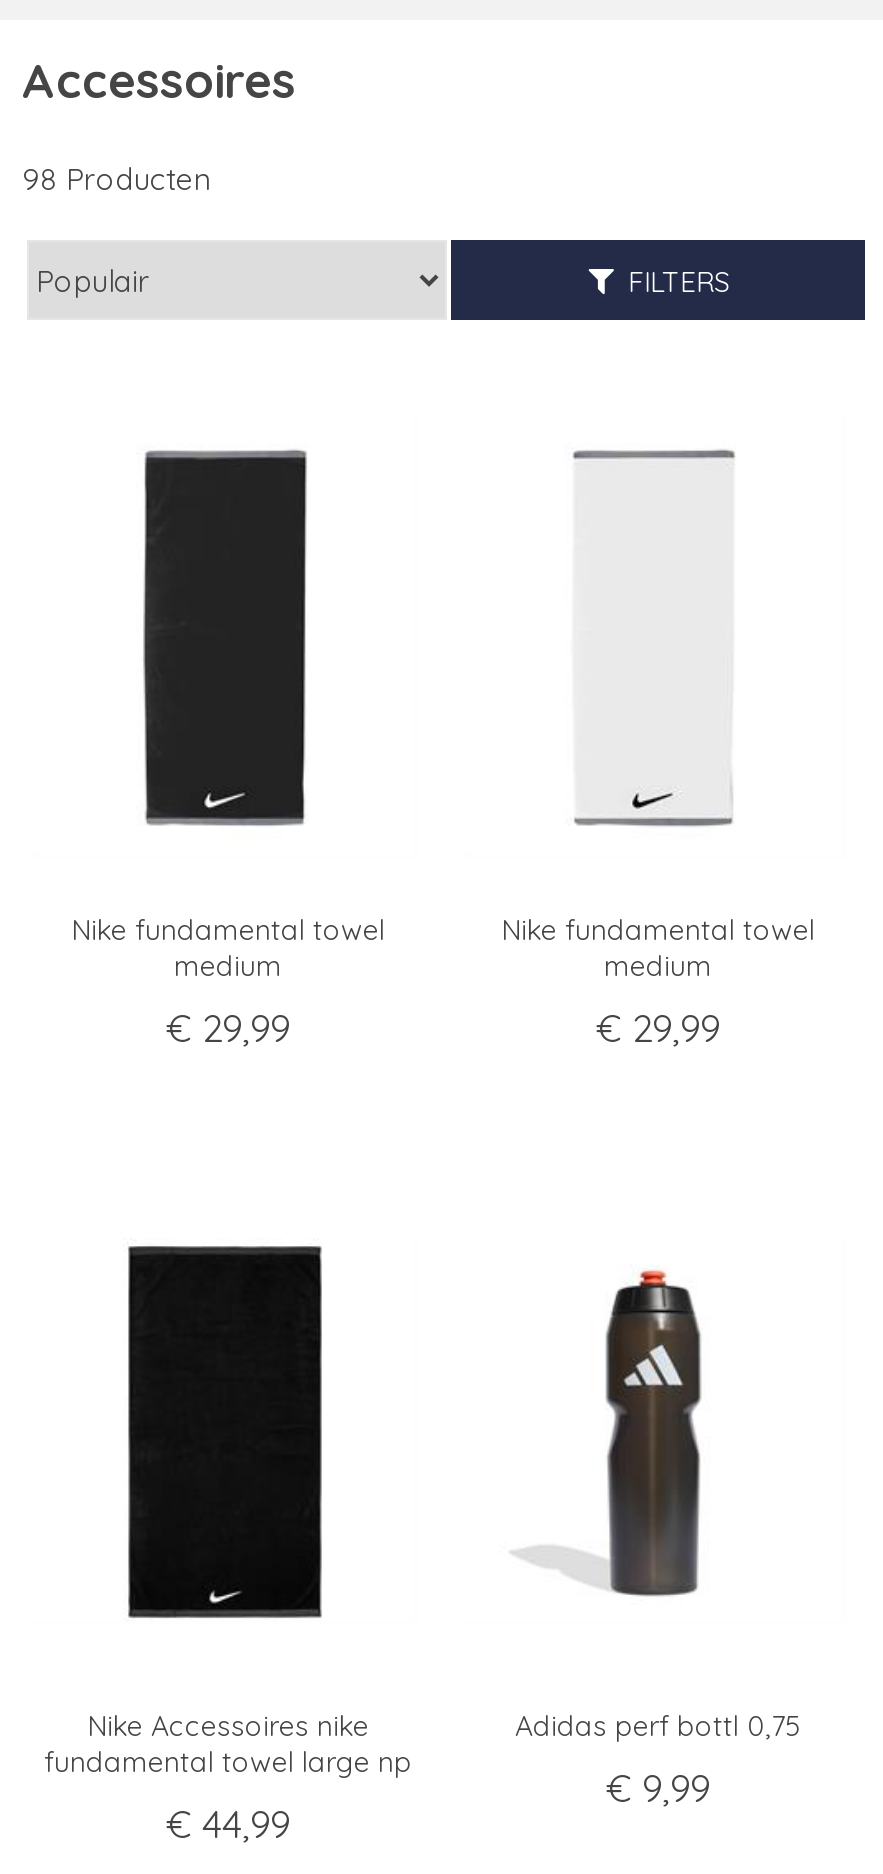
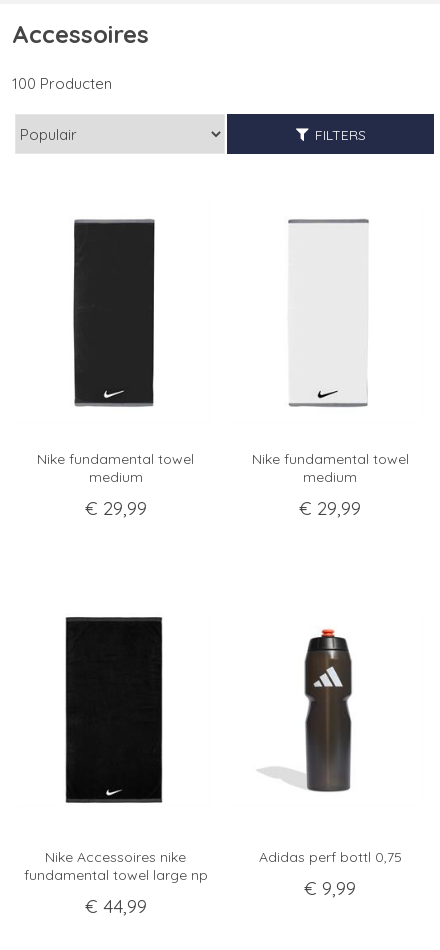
[22,160,210,198] 98 Producten -> [12,74,112,93] 100 Producten

